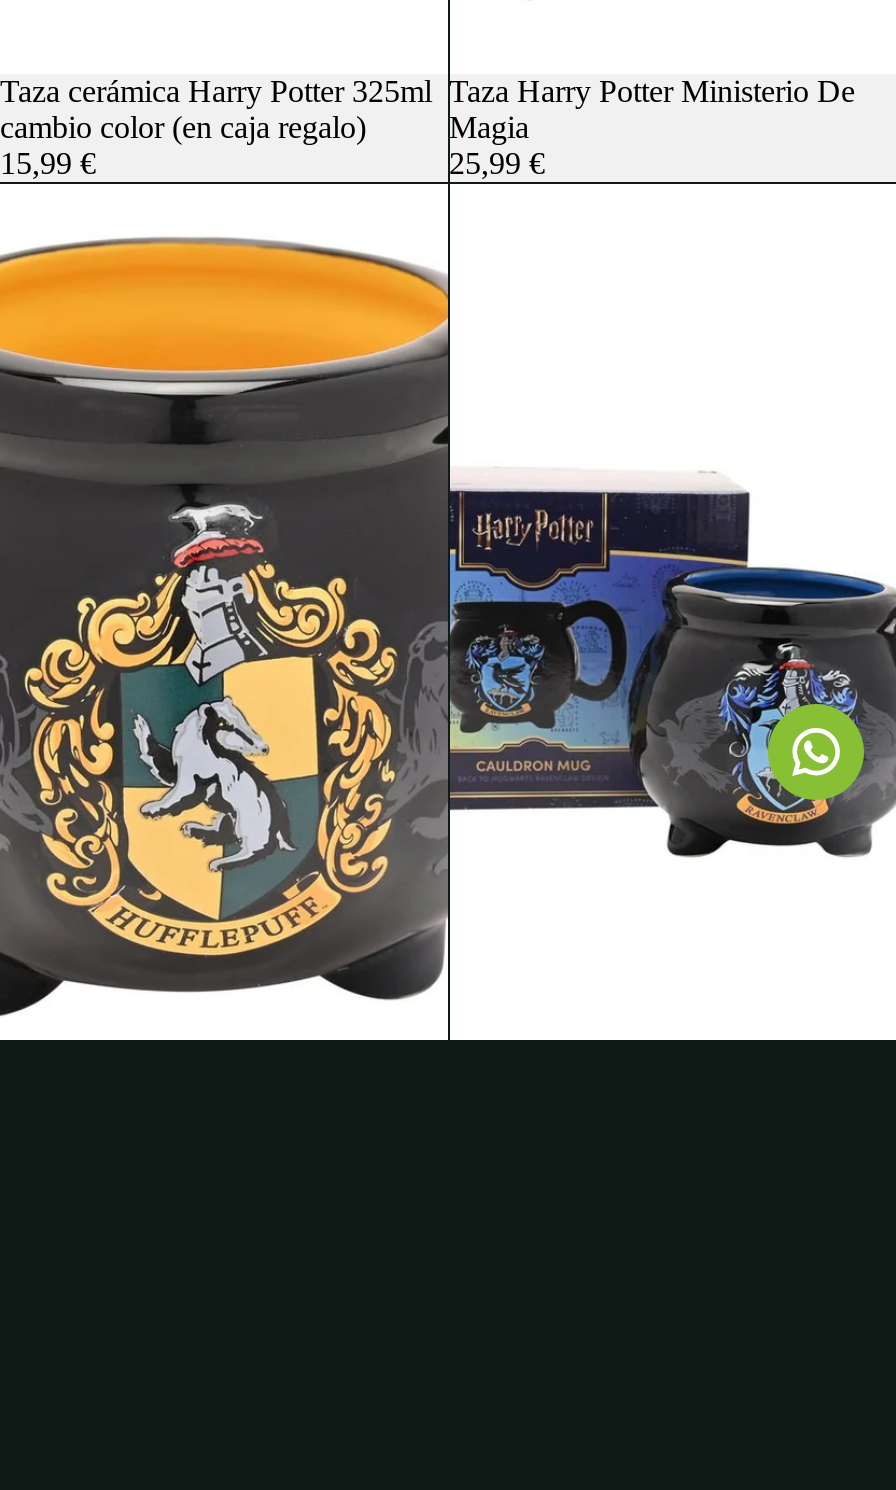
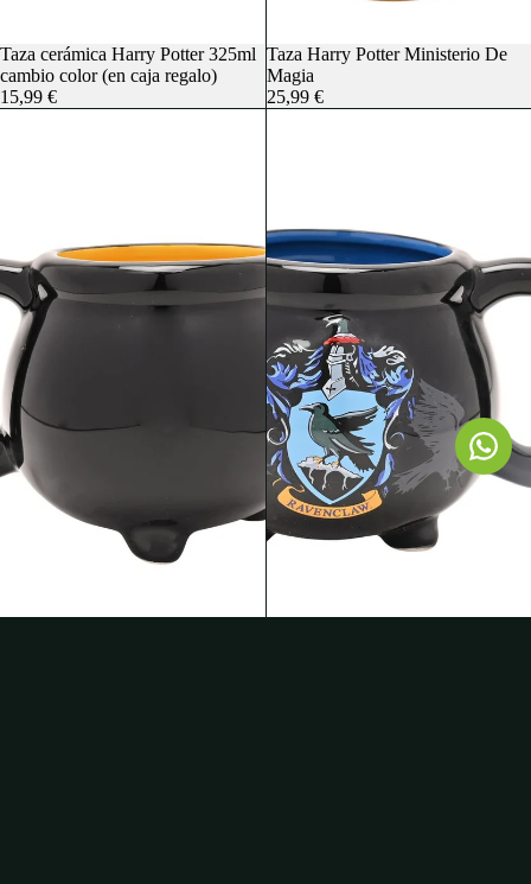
[6,236,890,1018] [image] -> [4,141,527,603] [image]

